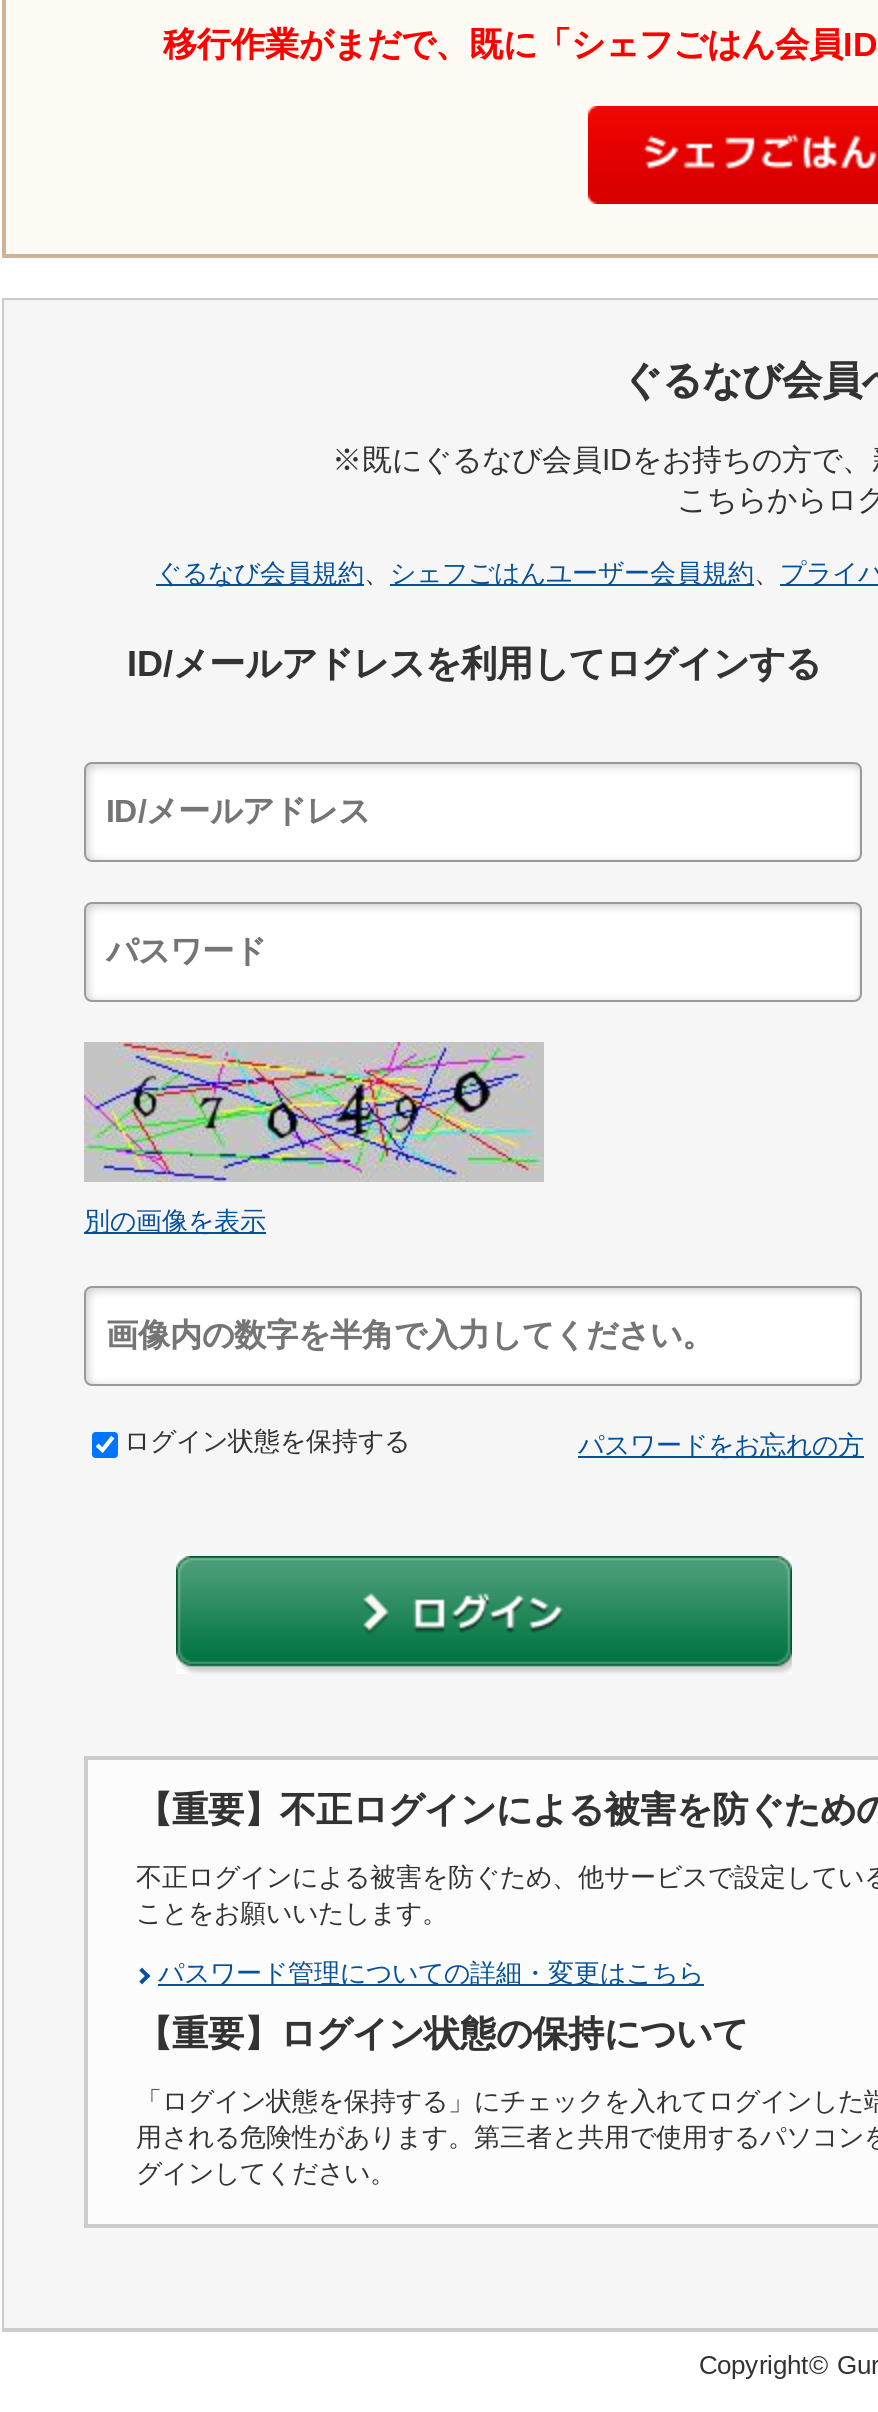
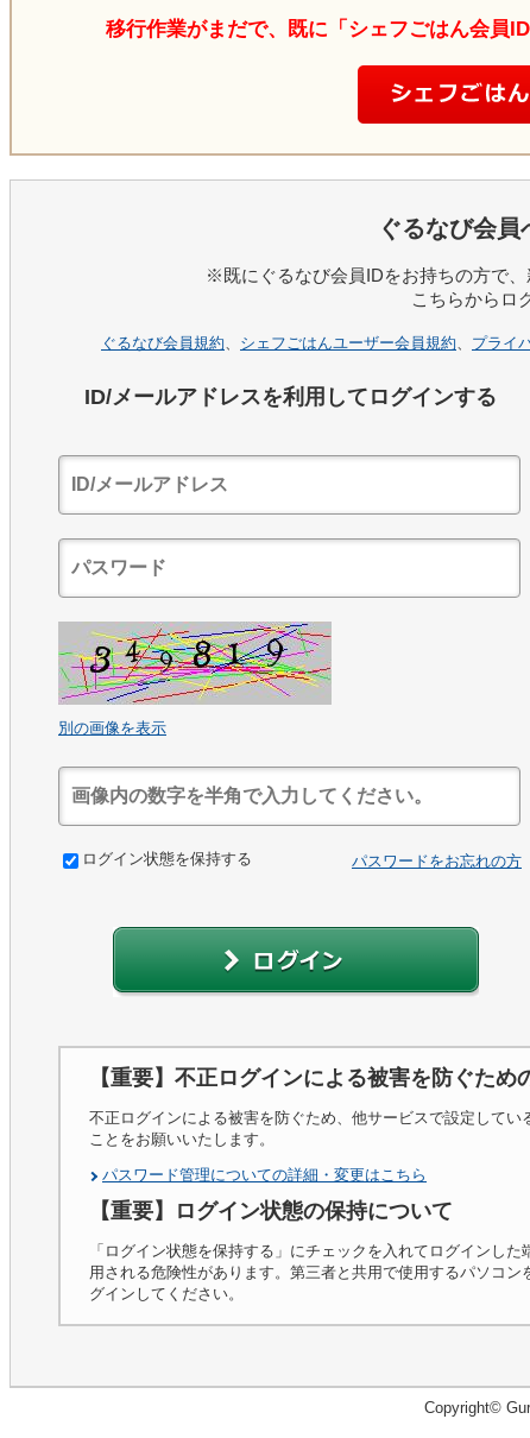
[84,1042,538,1182] [image] -> [58,623,330,705] [image]

